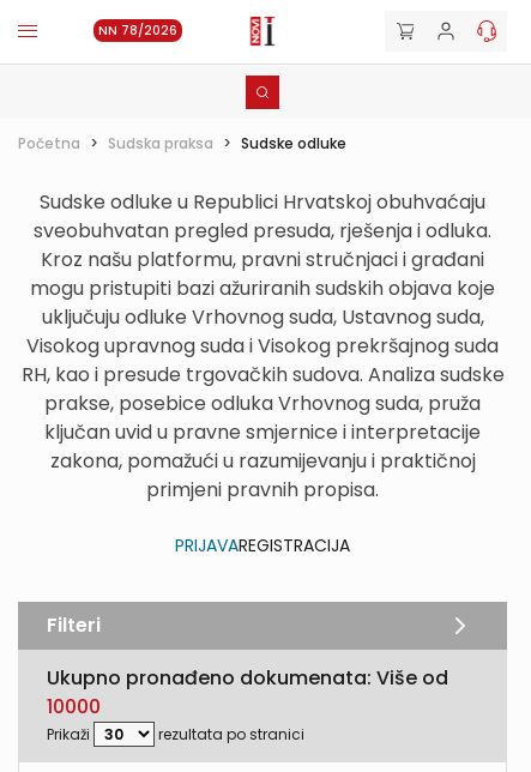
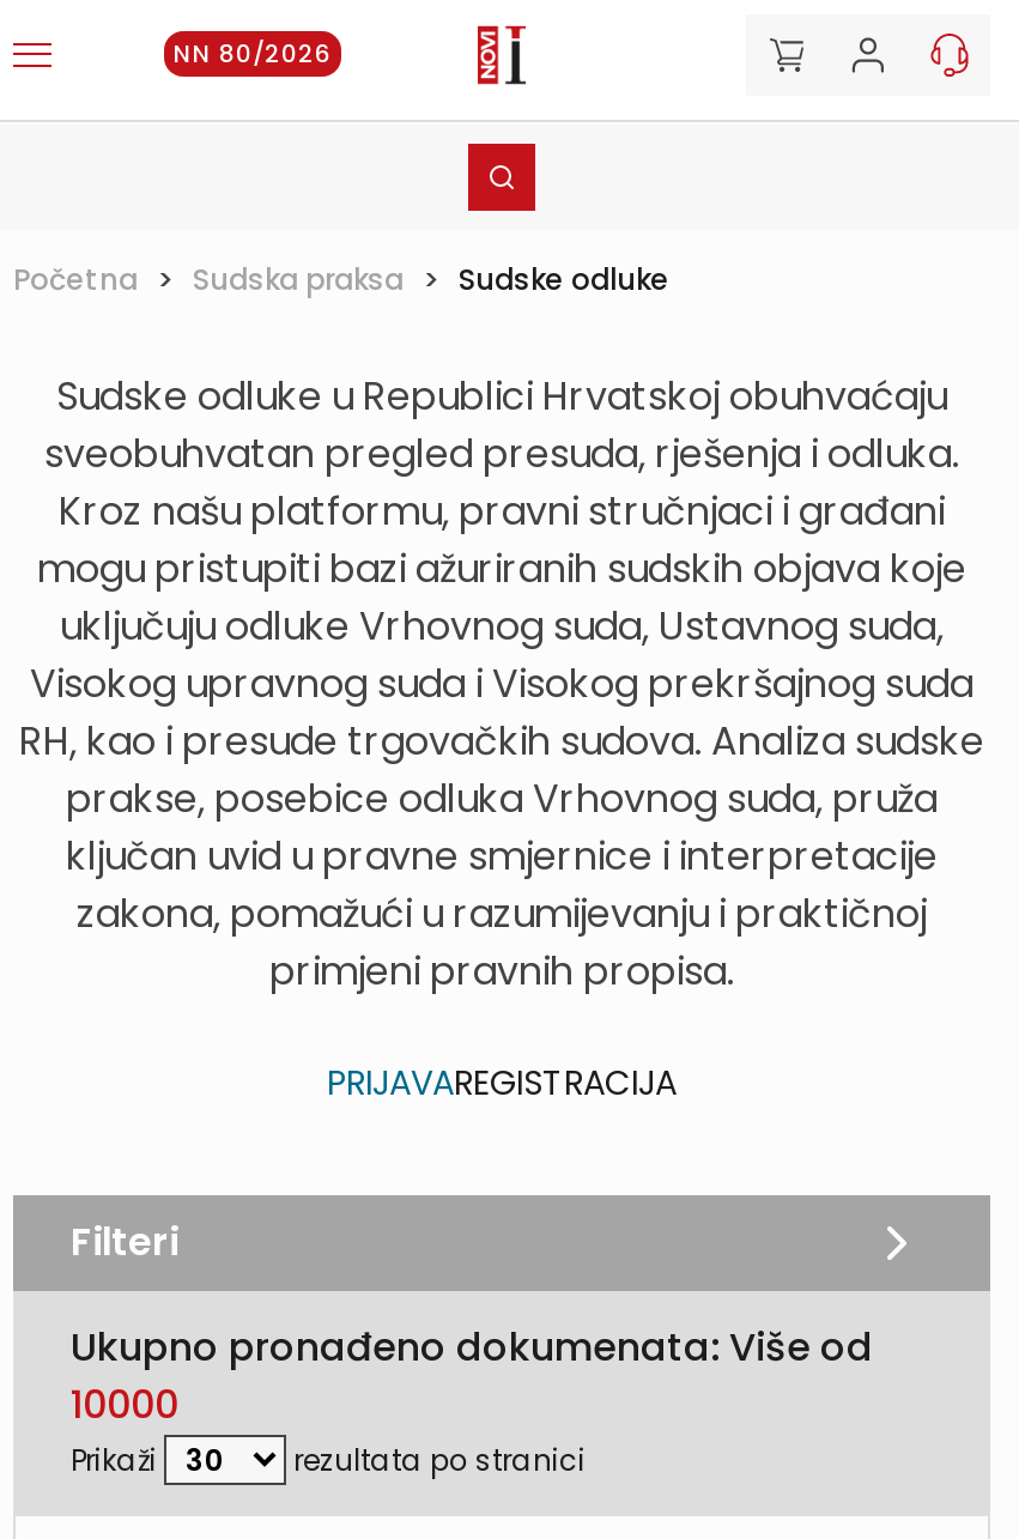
[98,22,177,40] NN 78/2026 -> [174,36,332,72] NN 80/2026

